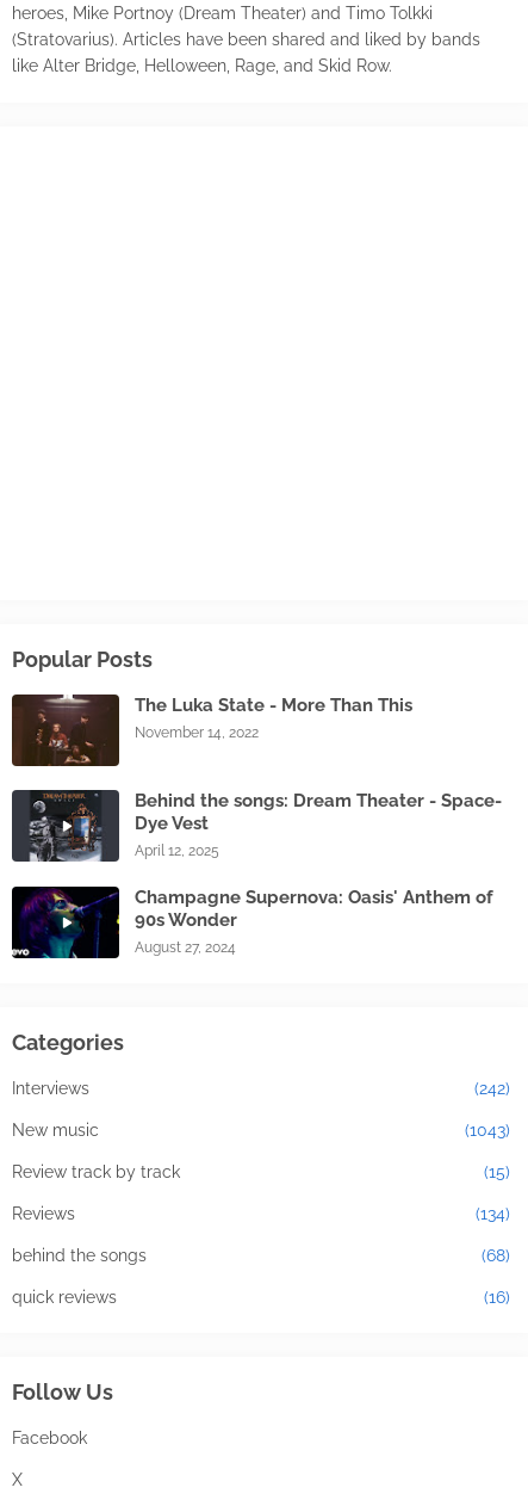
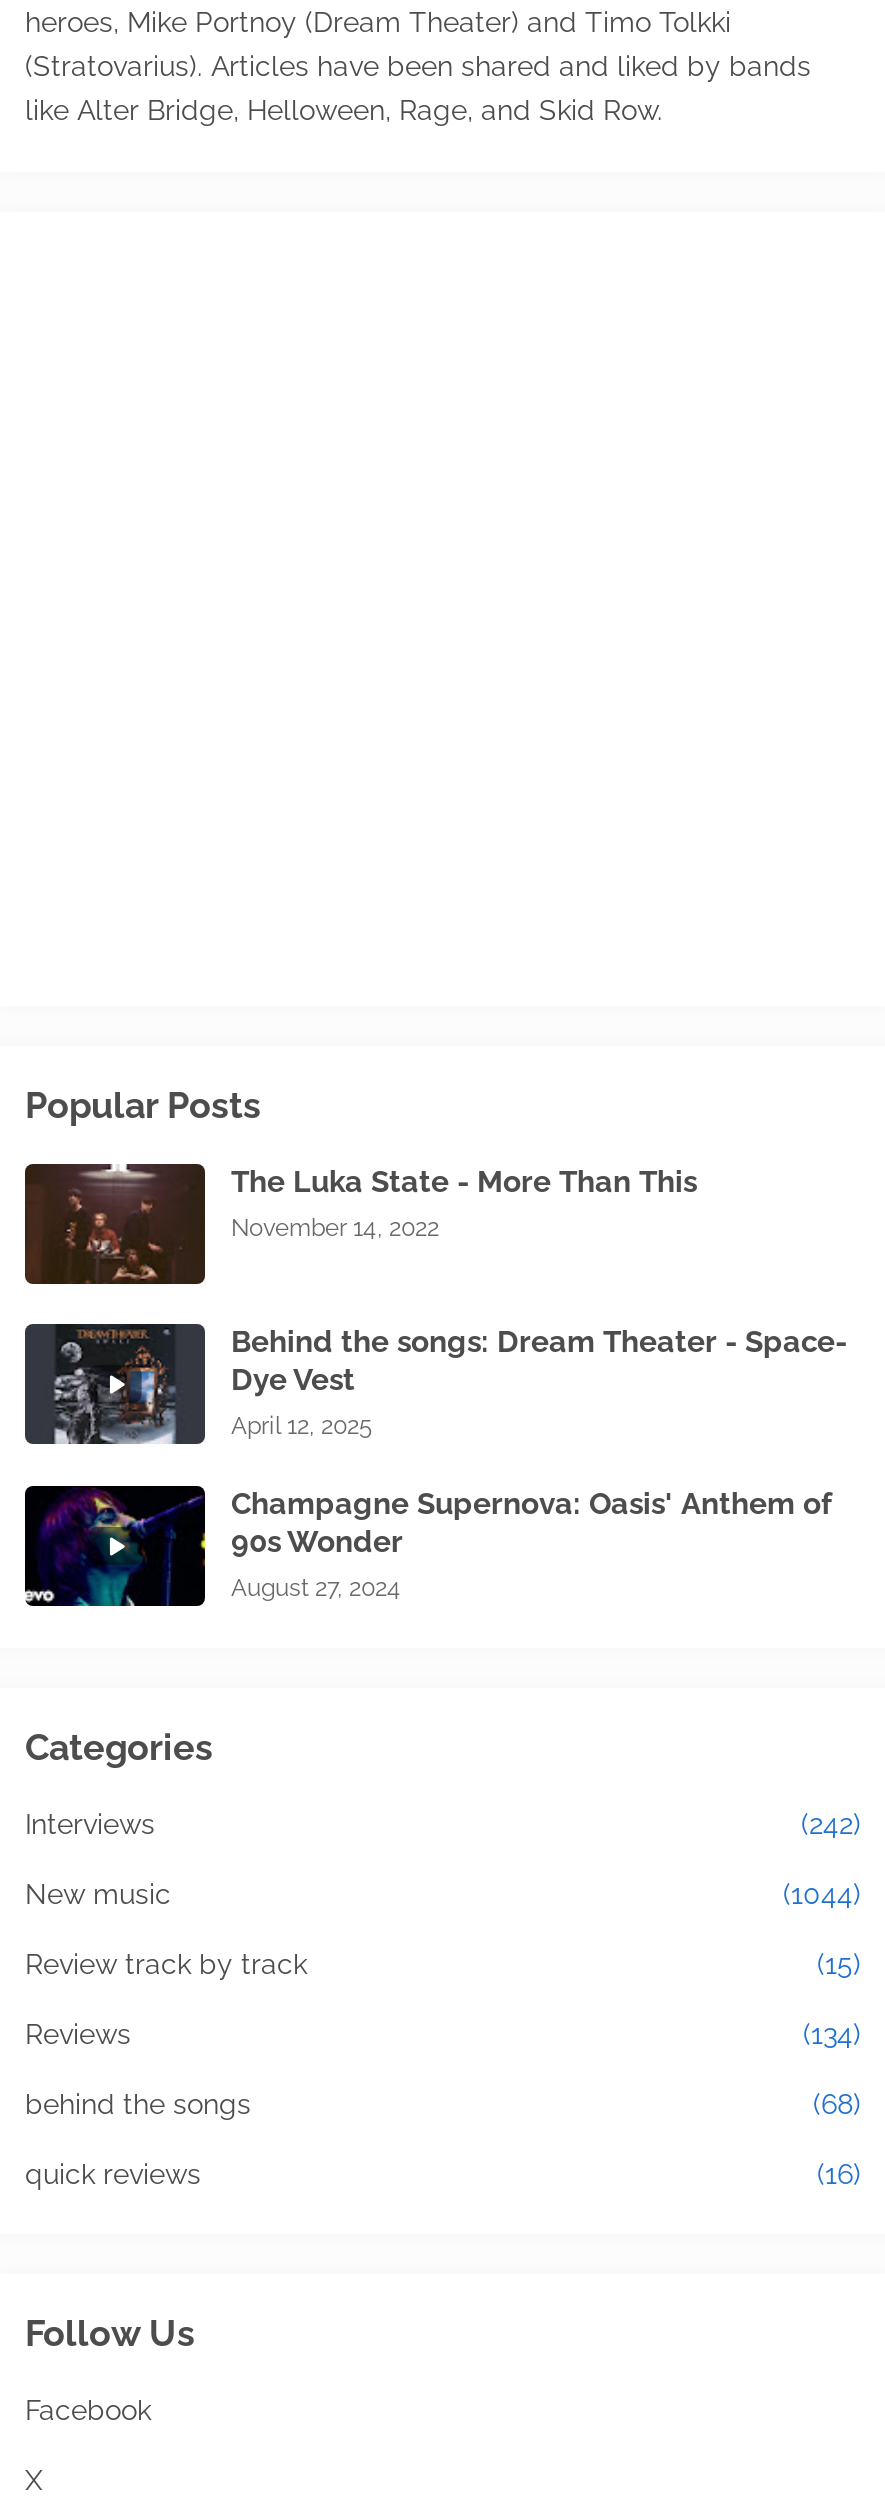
[465,1121,510,1140] (1043) -> [783,1879,861,1911] (1044)

